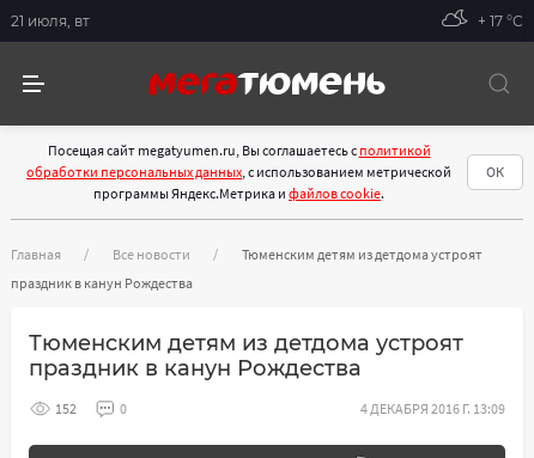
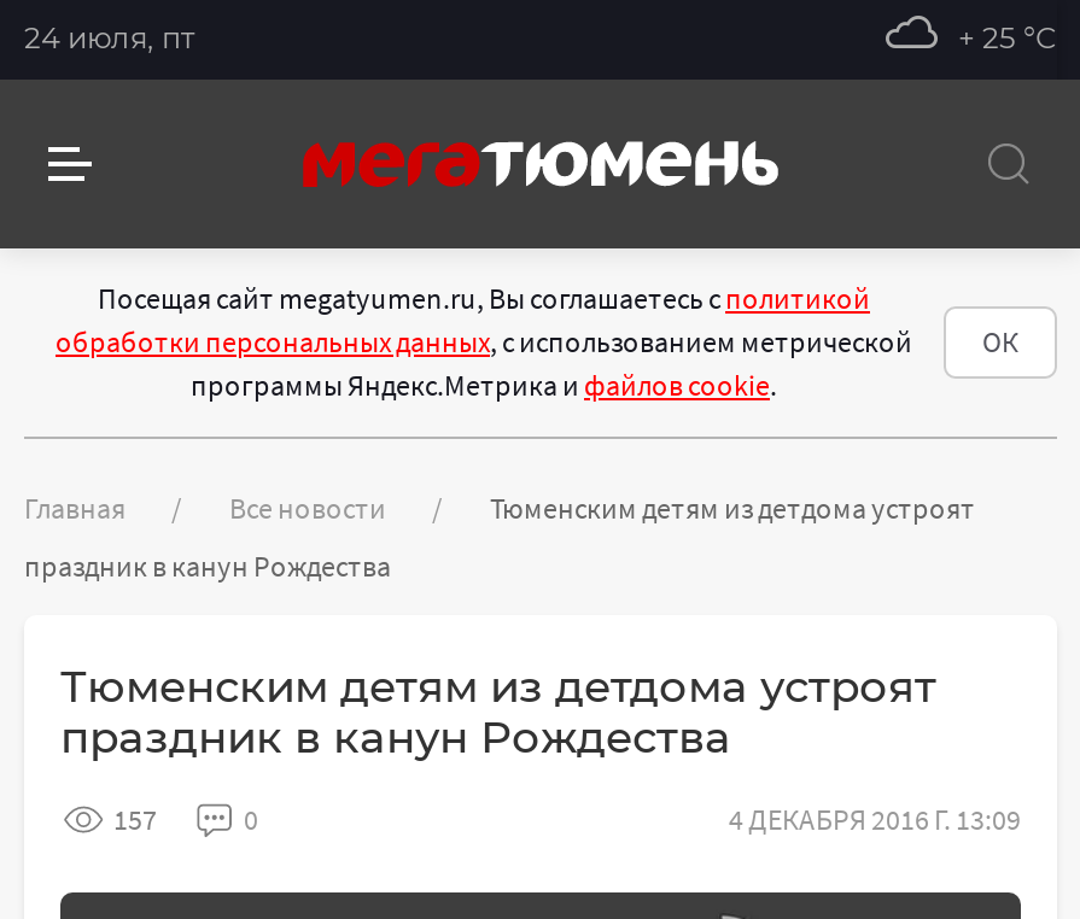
[11,11,90,29] 21 июля, вт -> [24,18,195,54] 24 июля, пт
[478,11,523,29] + 17 °С -> [958,18,1057,54] + 25 °С
[55,399,77,417] 152 -> [113,801,157,837] 157

